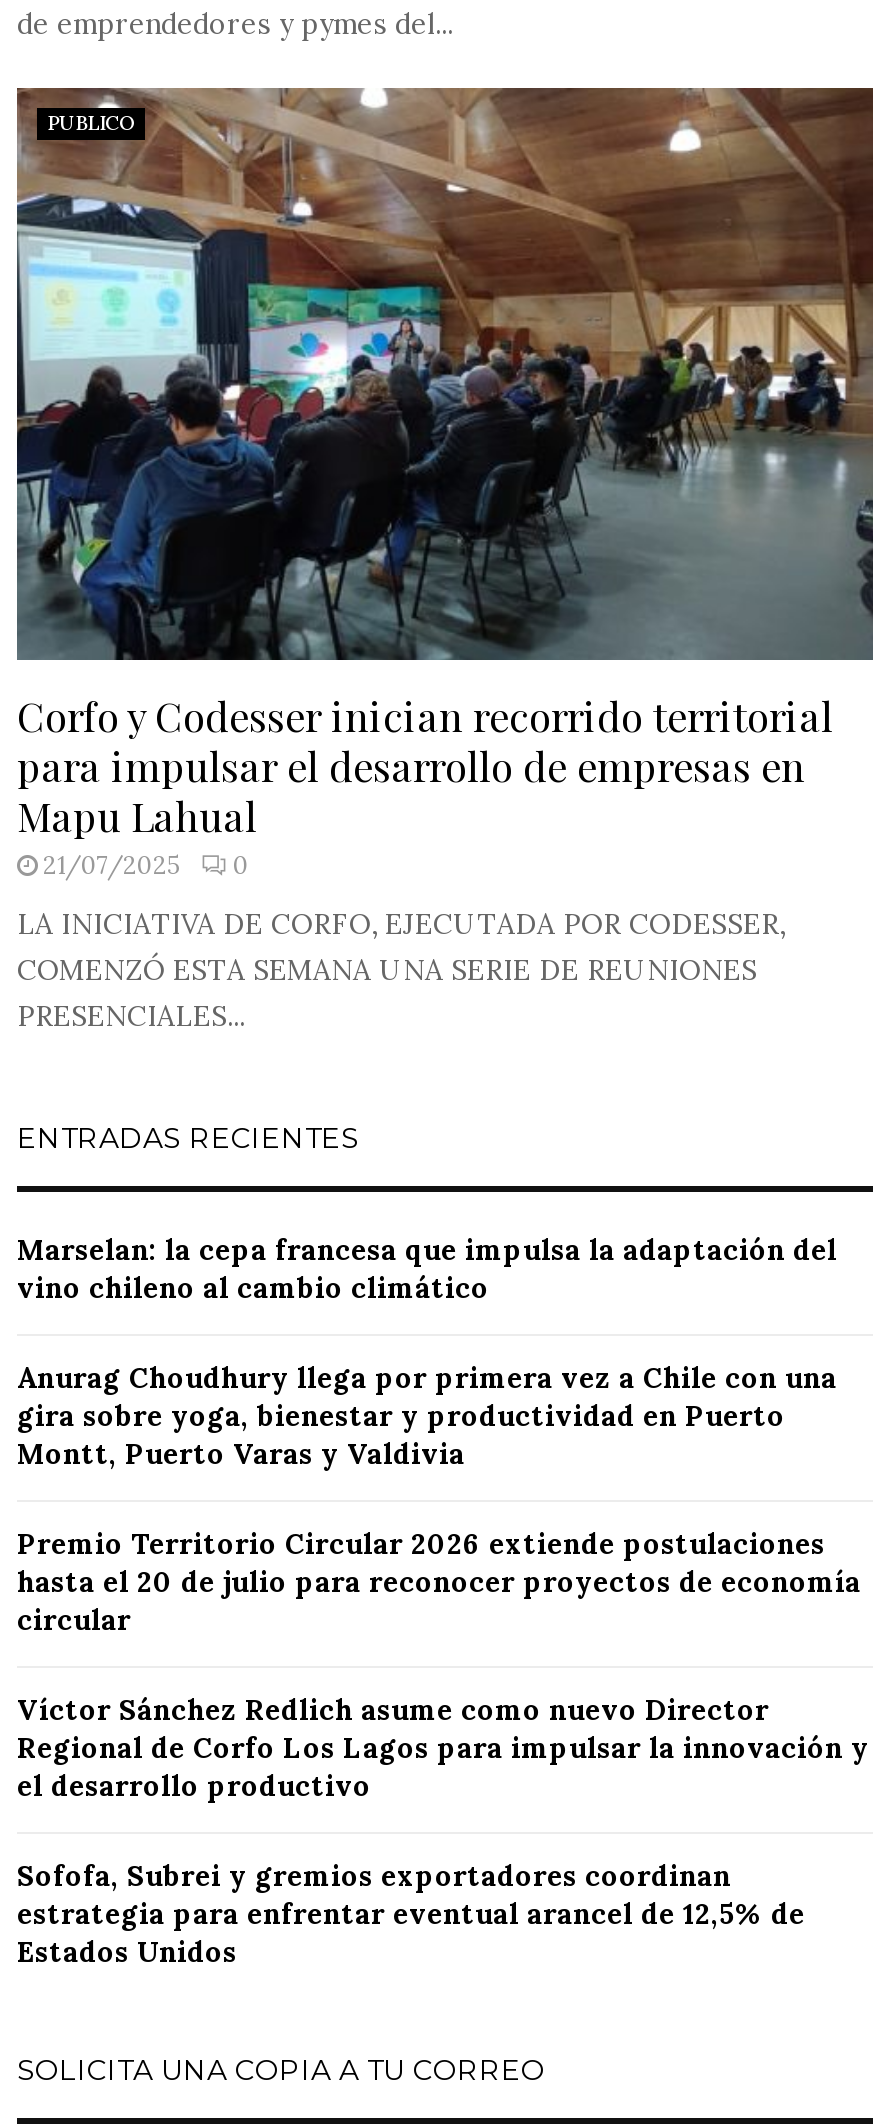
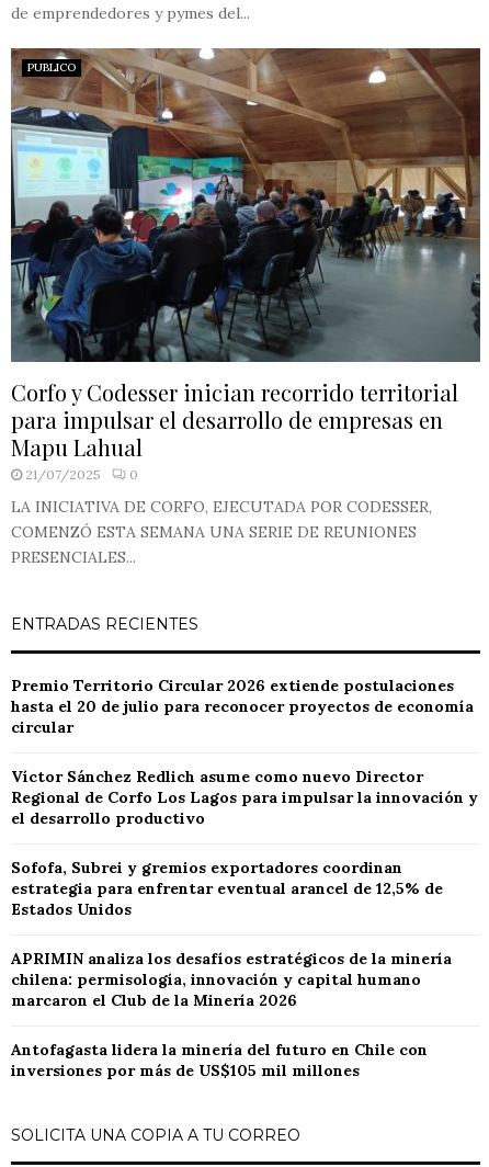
[17,1231,837,1471] Marselan: la cepa francesa que impulsa la adaptación del | vino chileno al cambio climático | Anurag Choudhury llega por primera vez a Chile con una | gira sobre yoga, bienestar y productividad en Puerto | Montt, Puerto Varas y Valdivia -> none
moved [17,1525,869,1969] -> [11,675,478,919]: Premio Territorio Circular 2026 extiende postulaciones | hasta el 20 de julio para reconocer proyectos de economía | circular | ... | estrategia para enfrentar eventual arancel de 12,5% de | Estados Unidos
none -> [11,948,452,1080] APRIMIN analiza los desafíos estratégicos de la minería | chilena: permisología, innovación y capital humano | marcaron el Club de la Minería 2026 | Antofagasta lidera la minería del futuro en Chile con | inversiones por más de US$105 mil millones

